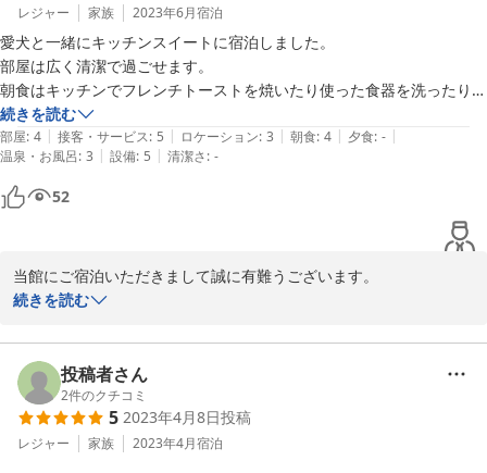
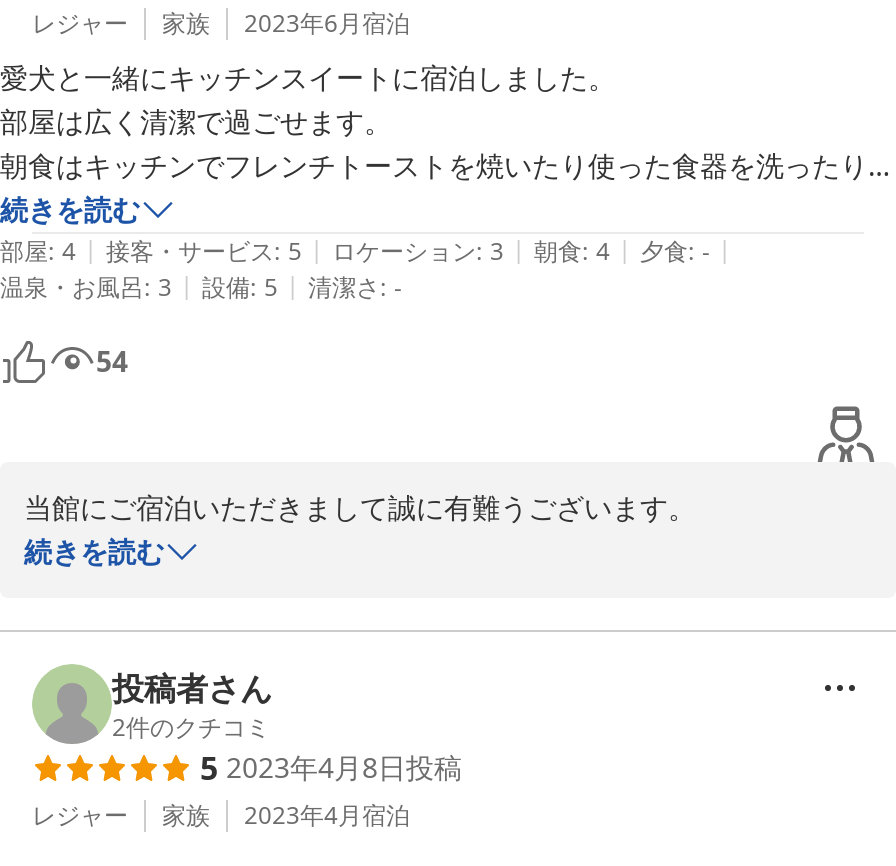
[52,186,70,207] 52 -> [96,342,128,380] 54

